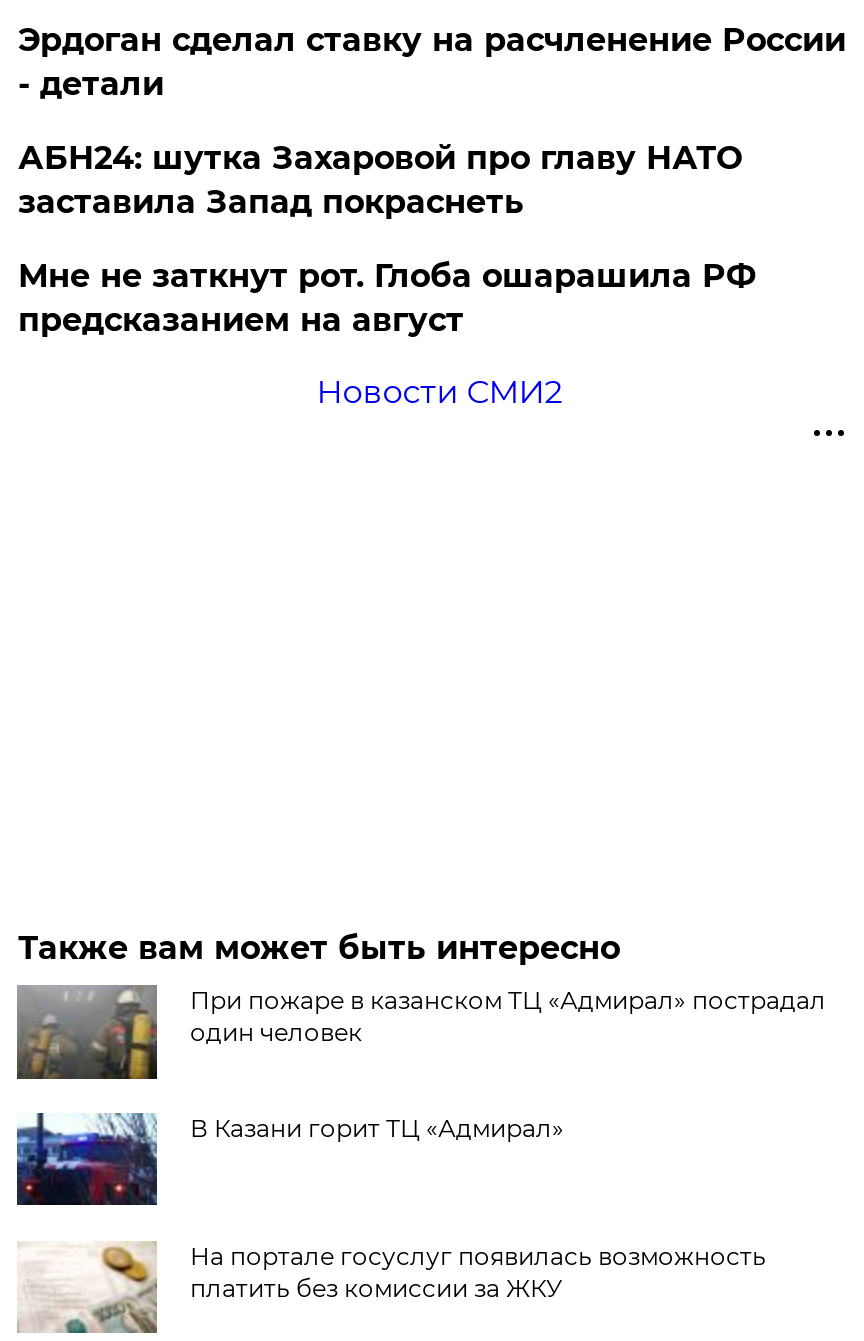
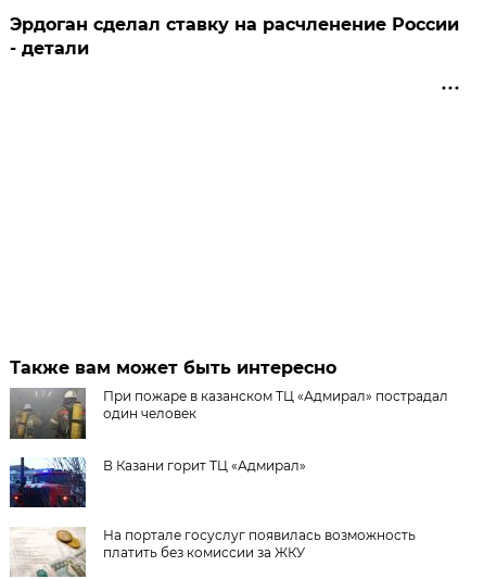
[18,139,756,411] АБН24: шутка Захаровой про главу НАТО | заставила Запад покраснеть | Мне не заткнут рот. Глоба ошарашила РФ | предсказанием на август | Новости СМИ2 -> none

